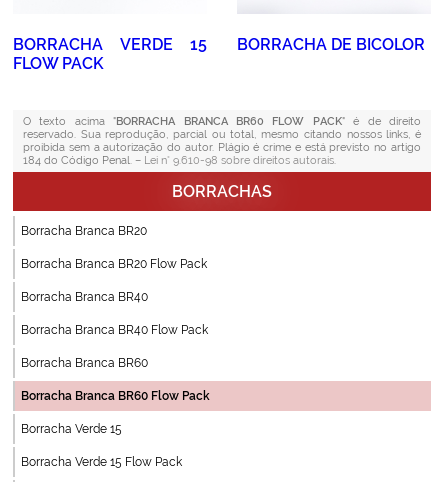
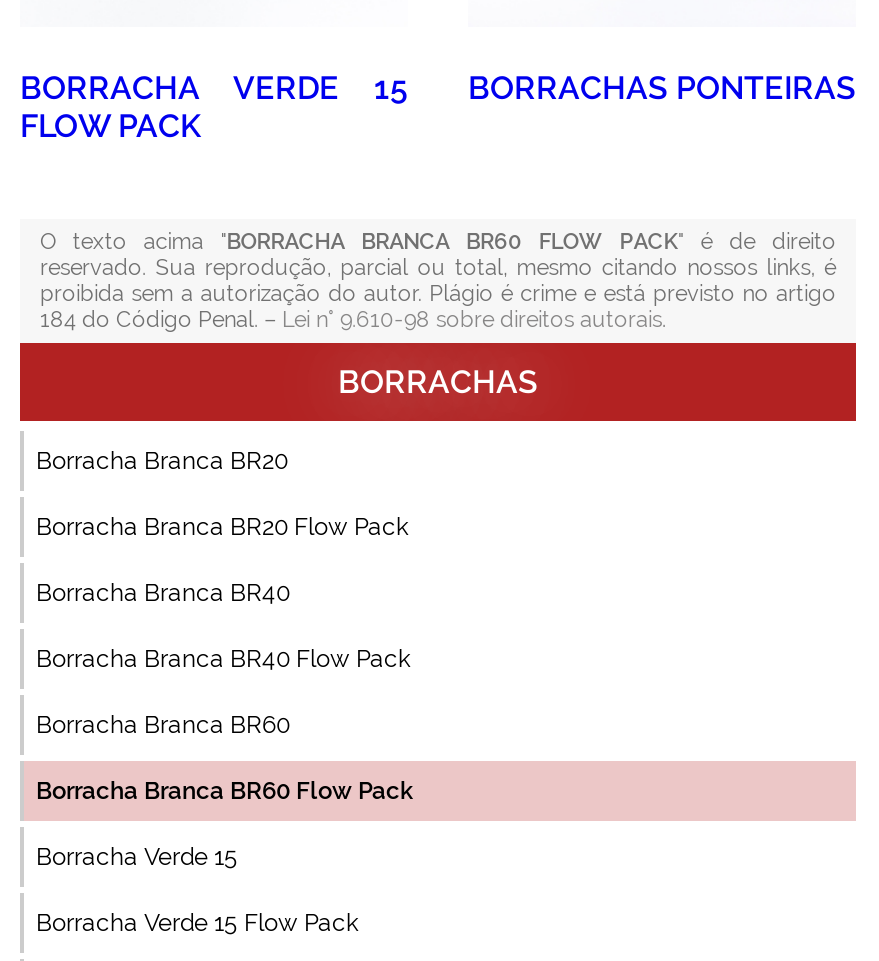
[237,35,425,54] BORRACHA DE BICOLOR -> [468,70,856,108] BORRACHAS PONTEIRAS

